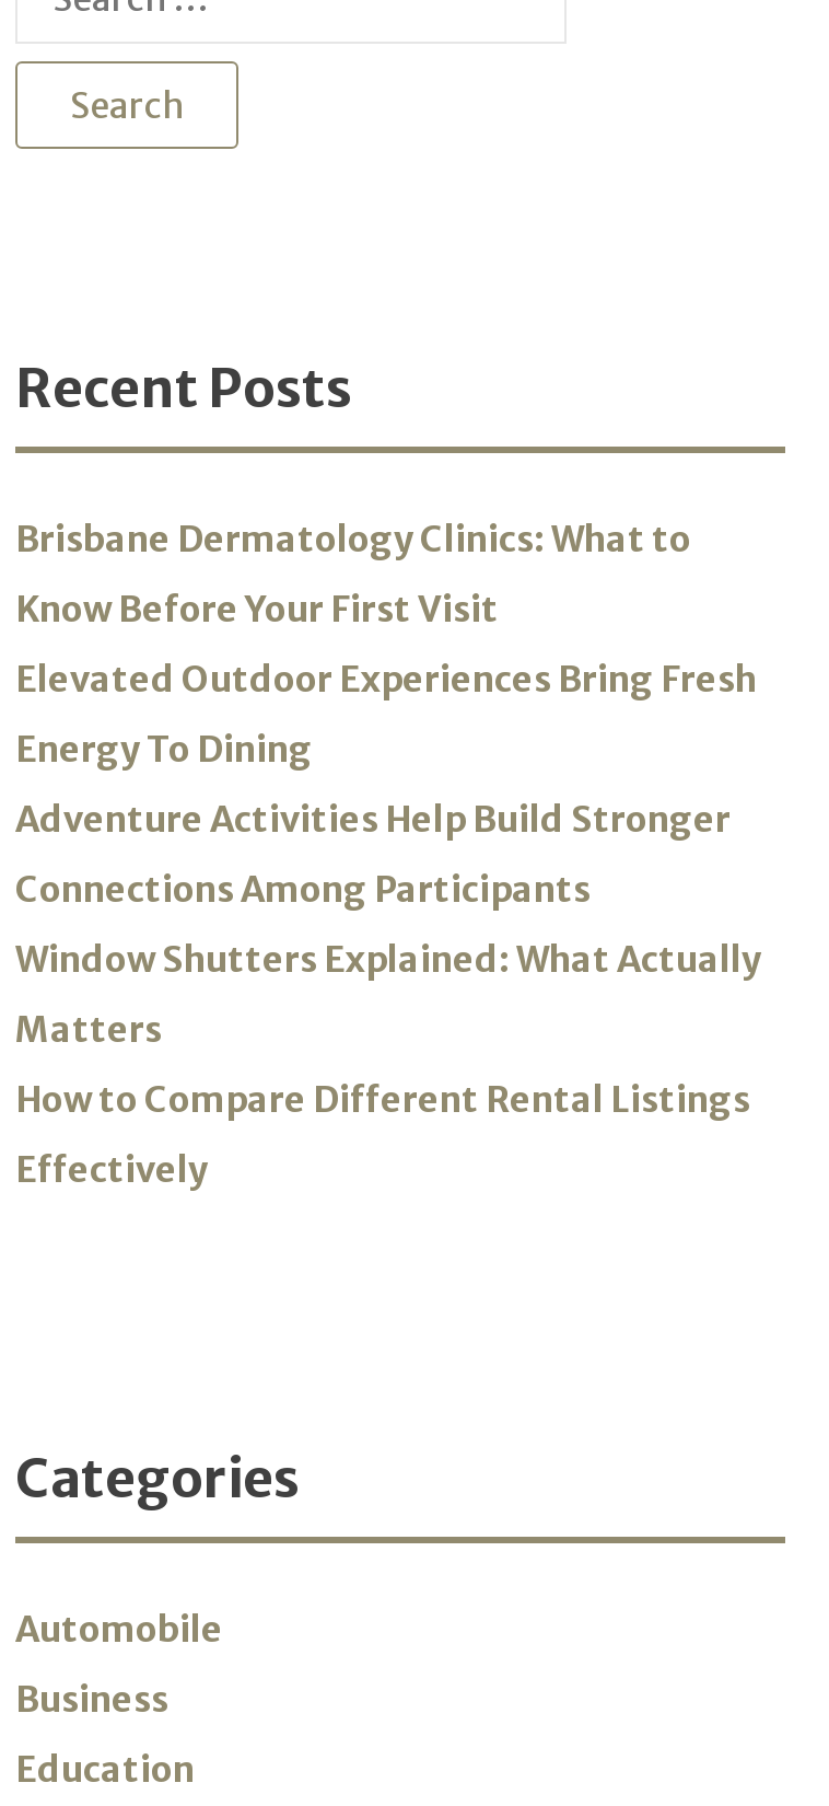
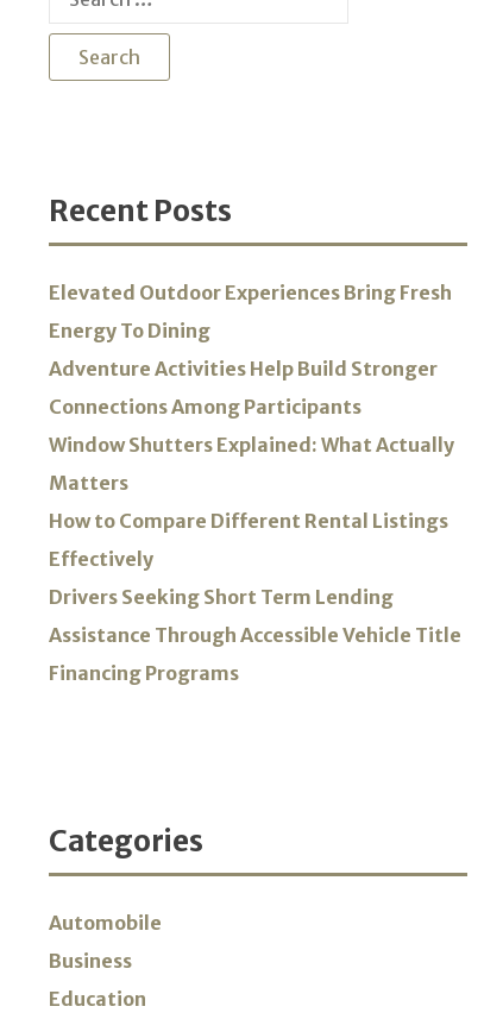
[15,517,691,631] Brisbane Dermatology Clinics: What to | Know Before Your First Visit -> none
moved [15,657,761,1191] -> [49,281,454,571]: Elevated Outdoor Experiences Bring Fresh | Energy To Dining | Adventure Activities Help Build Stronger | Connections Among Participants | Window Shutters Explained: What Actually | Matters | How to Compare Different Rental Listings | Effectively
none -> [49,585,461,685] Drivers Seeking Short Term Lending | Assistance Through Accessible Vehicle Title | Financing Programs

